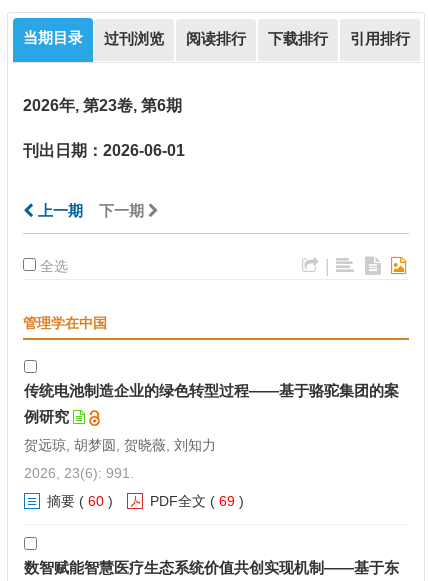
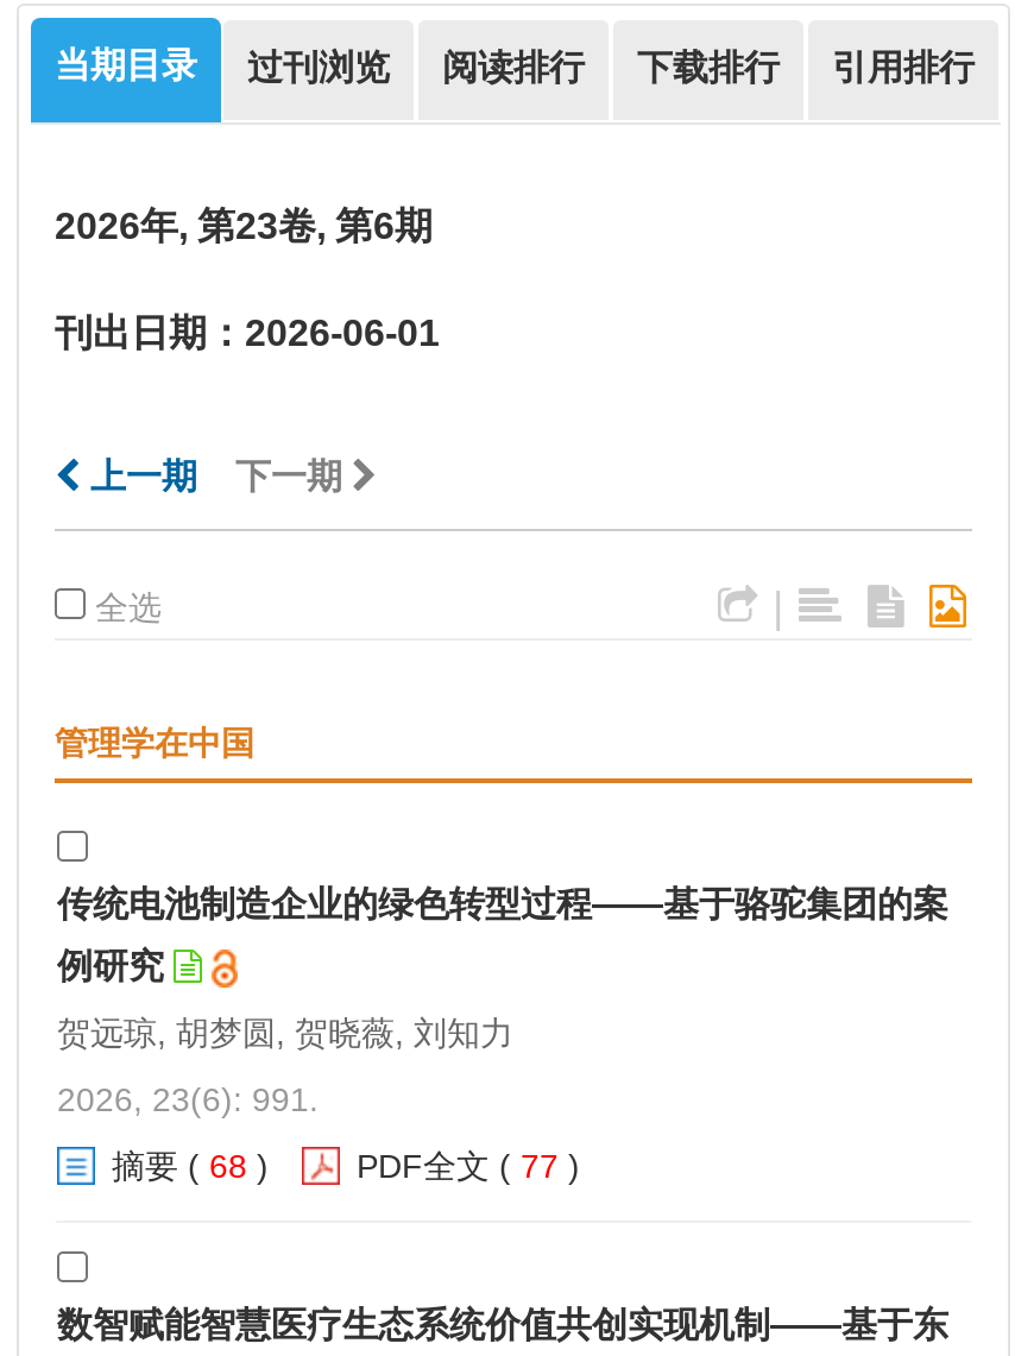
[47,493,117,509] 摘要( 60) -> [112,1146,278,1184] 摘要( 68)
[150,493,244,509] PDF全文 ( 69) -> [357,1146,580,1184] PDF全文 ( 77)

